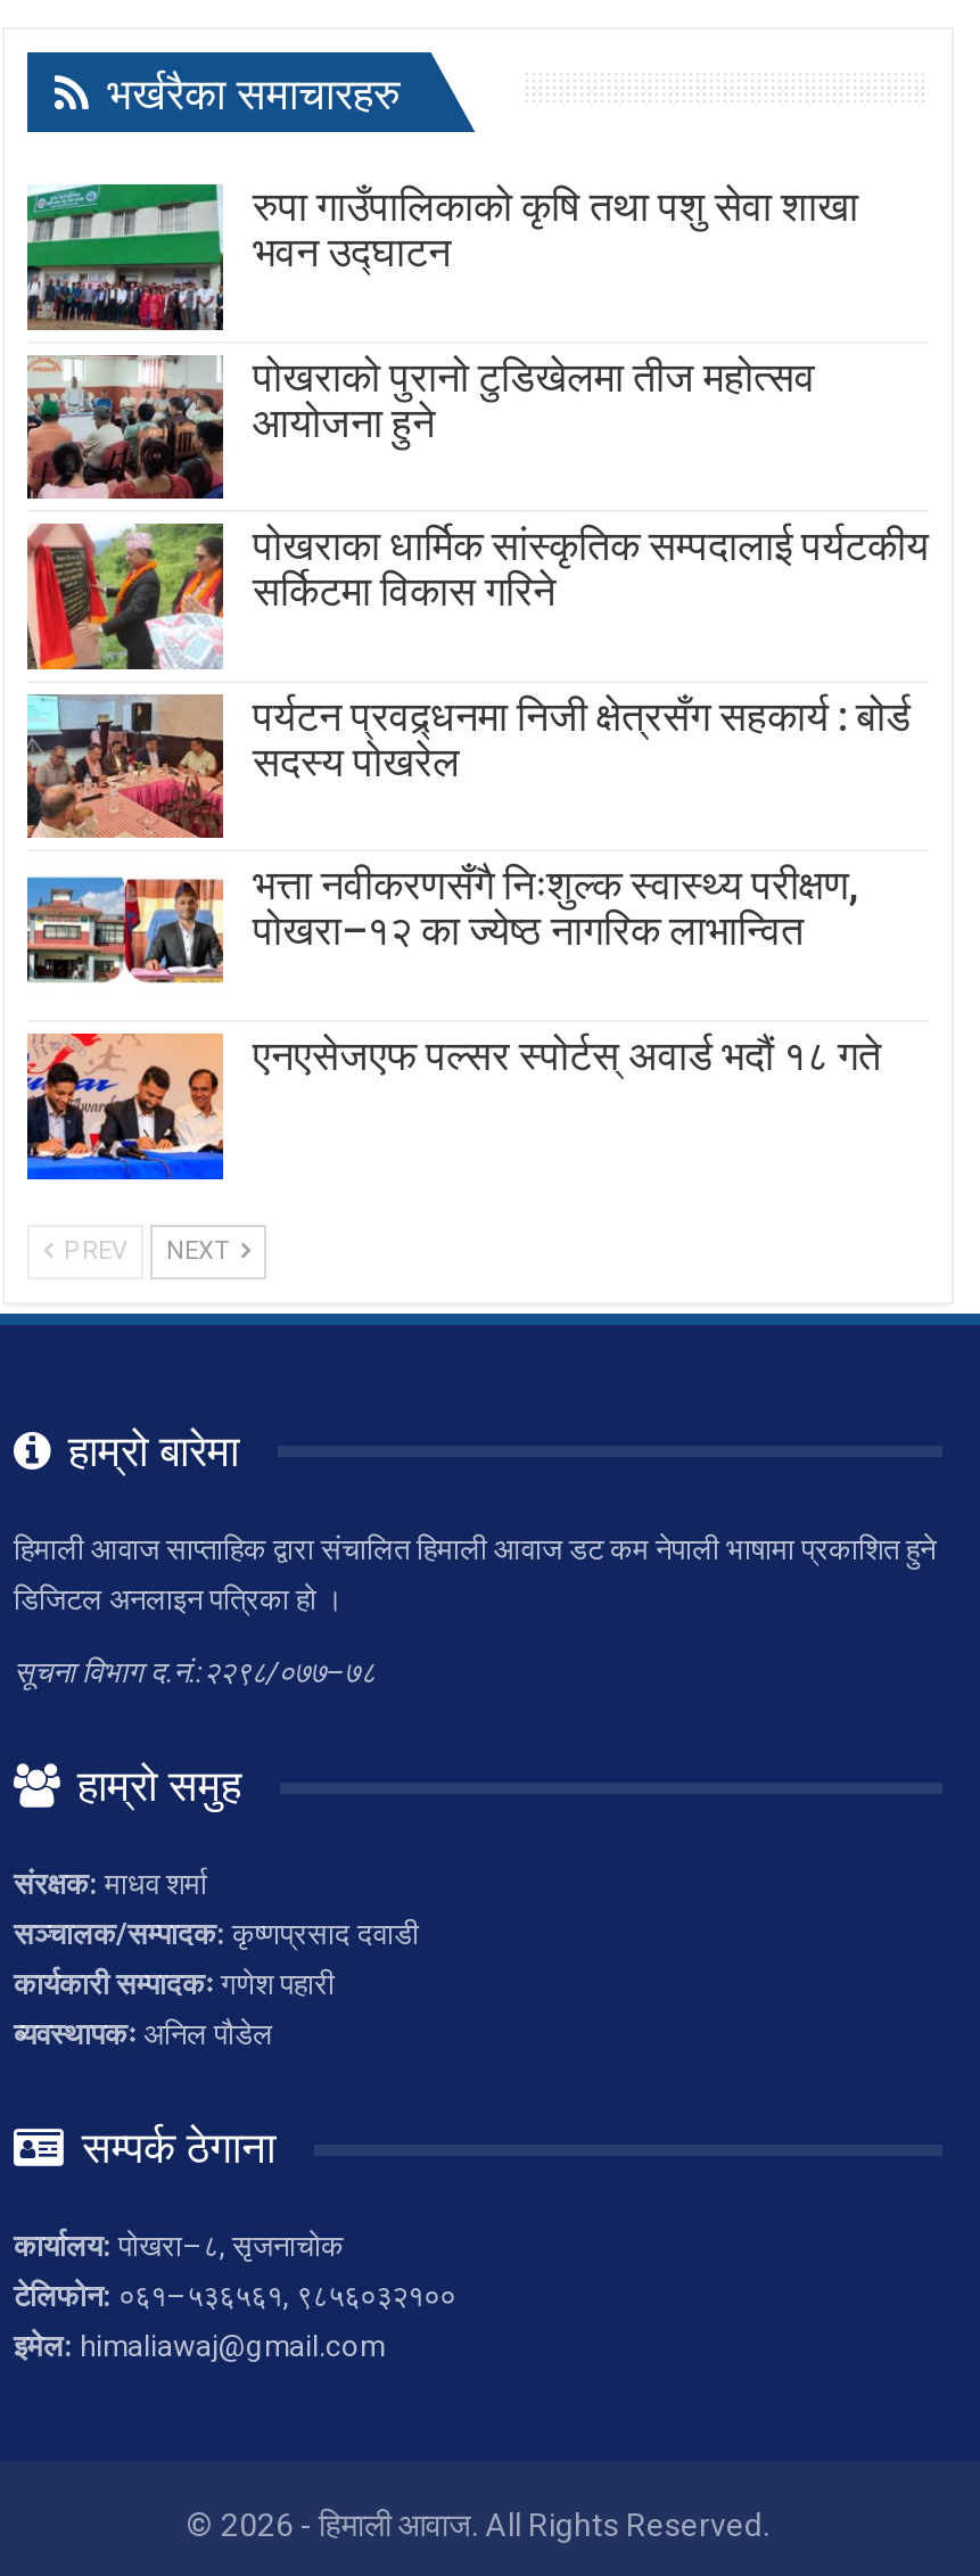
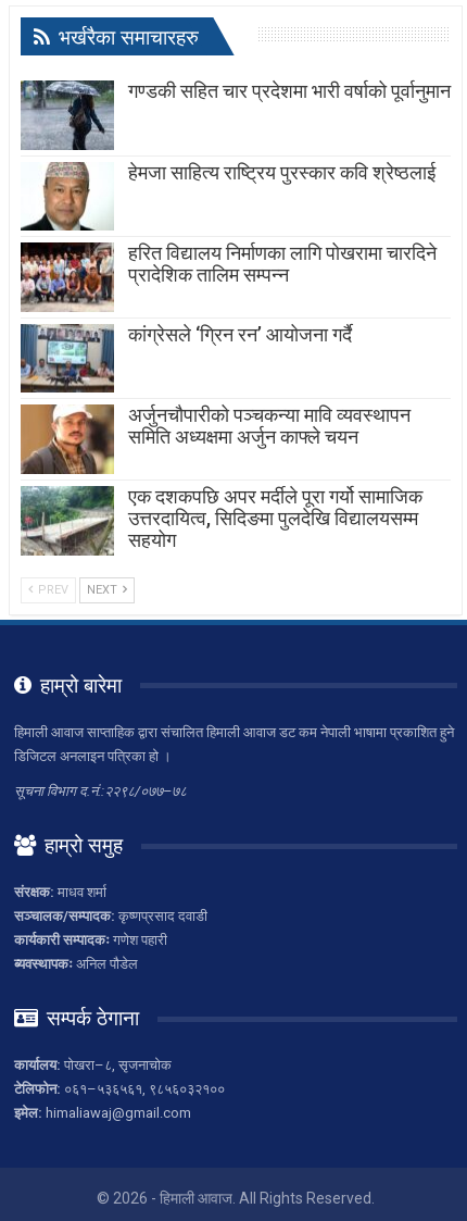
[27,182,858,332] [image] | रुपा गाउँपालिकाको कृषि तथा पशु सेवा शाखा | भवन उद्घाटन -> [20,79,451,151] [image] | गण्डकी सहित चार प्रदेशमा भारी वर्षाको पूर्वानुमान
[25,352,815,501] [image] | पोखराको पुरानो टुडिखेलमा तीज महोत्सव | आयोजना हुने -> [21,160,436,232] [image] | हेमजा साहित्य राष्ट्रिय पुरस्कार कवि श्रेष्ठलाई
[25,521,929,672] [image] | पोखराका धार्मिक सांस्कृतिक सम्पदालाई पर्यटकीय | सर्किटमा विकास गरिने -> [20,241,437,312] [image] | हरित विद्यालय निर्माणका लागि पोखरामा चारदिने | प्रादेशिक तालिम सम्पन्न
[25,692,911,840] [image] | पर्यटन प्रवद्र्धनमा निजी क्षेत्रसँग सहकार्य : बोर्ड | सदस्य पोखरेल -> [20,323,352,394] [image] | कांग्रेसले ‘ग्रिन रन’ आयोजना गर्दै
[25,862,858,1009] [image] | भत्ता नवीकरणसँगै निःशुल्क स्वास्थ्य परीक्षण, | पोखरा–१२ का ज्येष्ठ नागरिक लाभान्वित -> [20,403,411,475] [image] | अर्जुनचौपारीको पञ्चकन्या मावि व्यवस्थापन | समिति अध्यक्षमा अर्जुन काफ्ले चयन
[25,1031,881,1182] [image] | एनएसेजएफ पल्सर स्पोर्टस् अवार्ड भदौं १८ गते -> [20,485,422,557] [image] | एक दशकपछि अपर मर्दीले पूरा गर्यो सामाजिक | उत्तरदायित्व, सिदिङमा पुलदेखि विद्यालयसम्म | सहयोग

